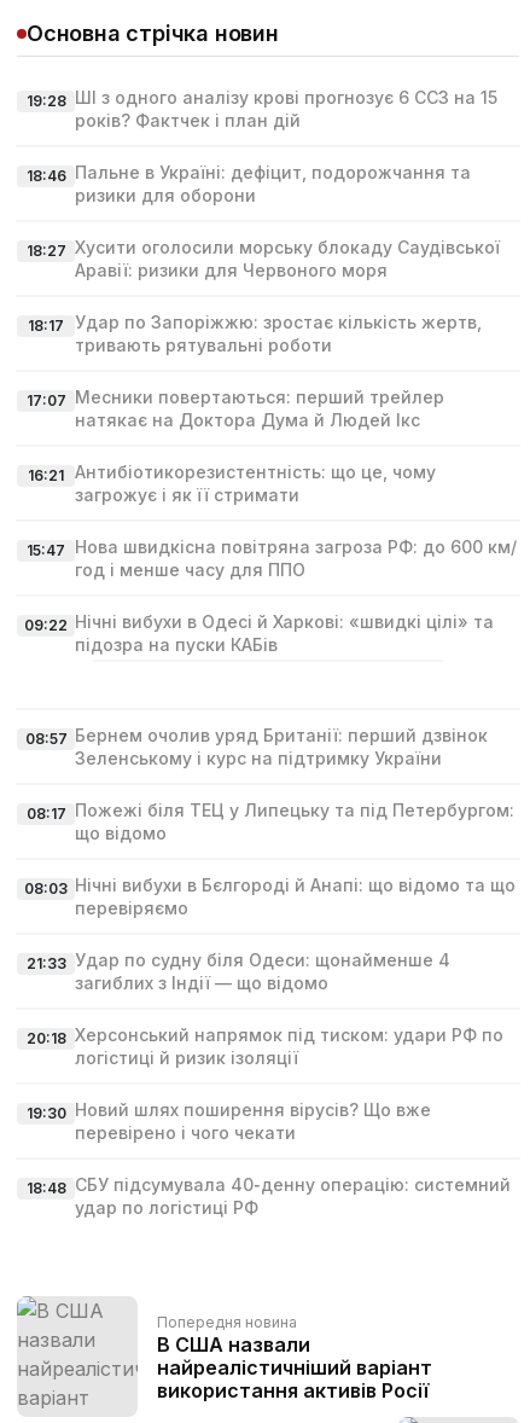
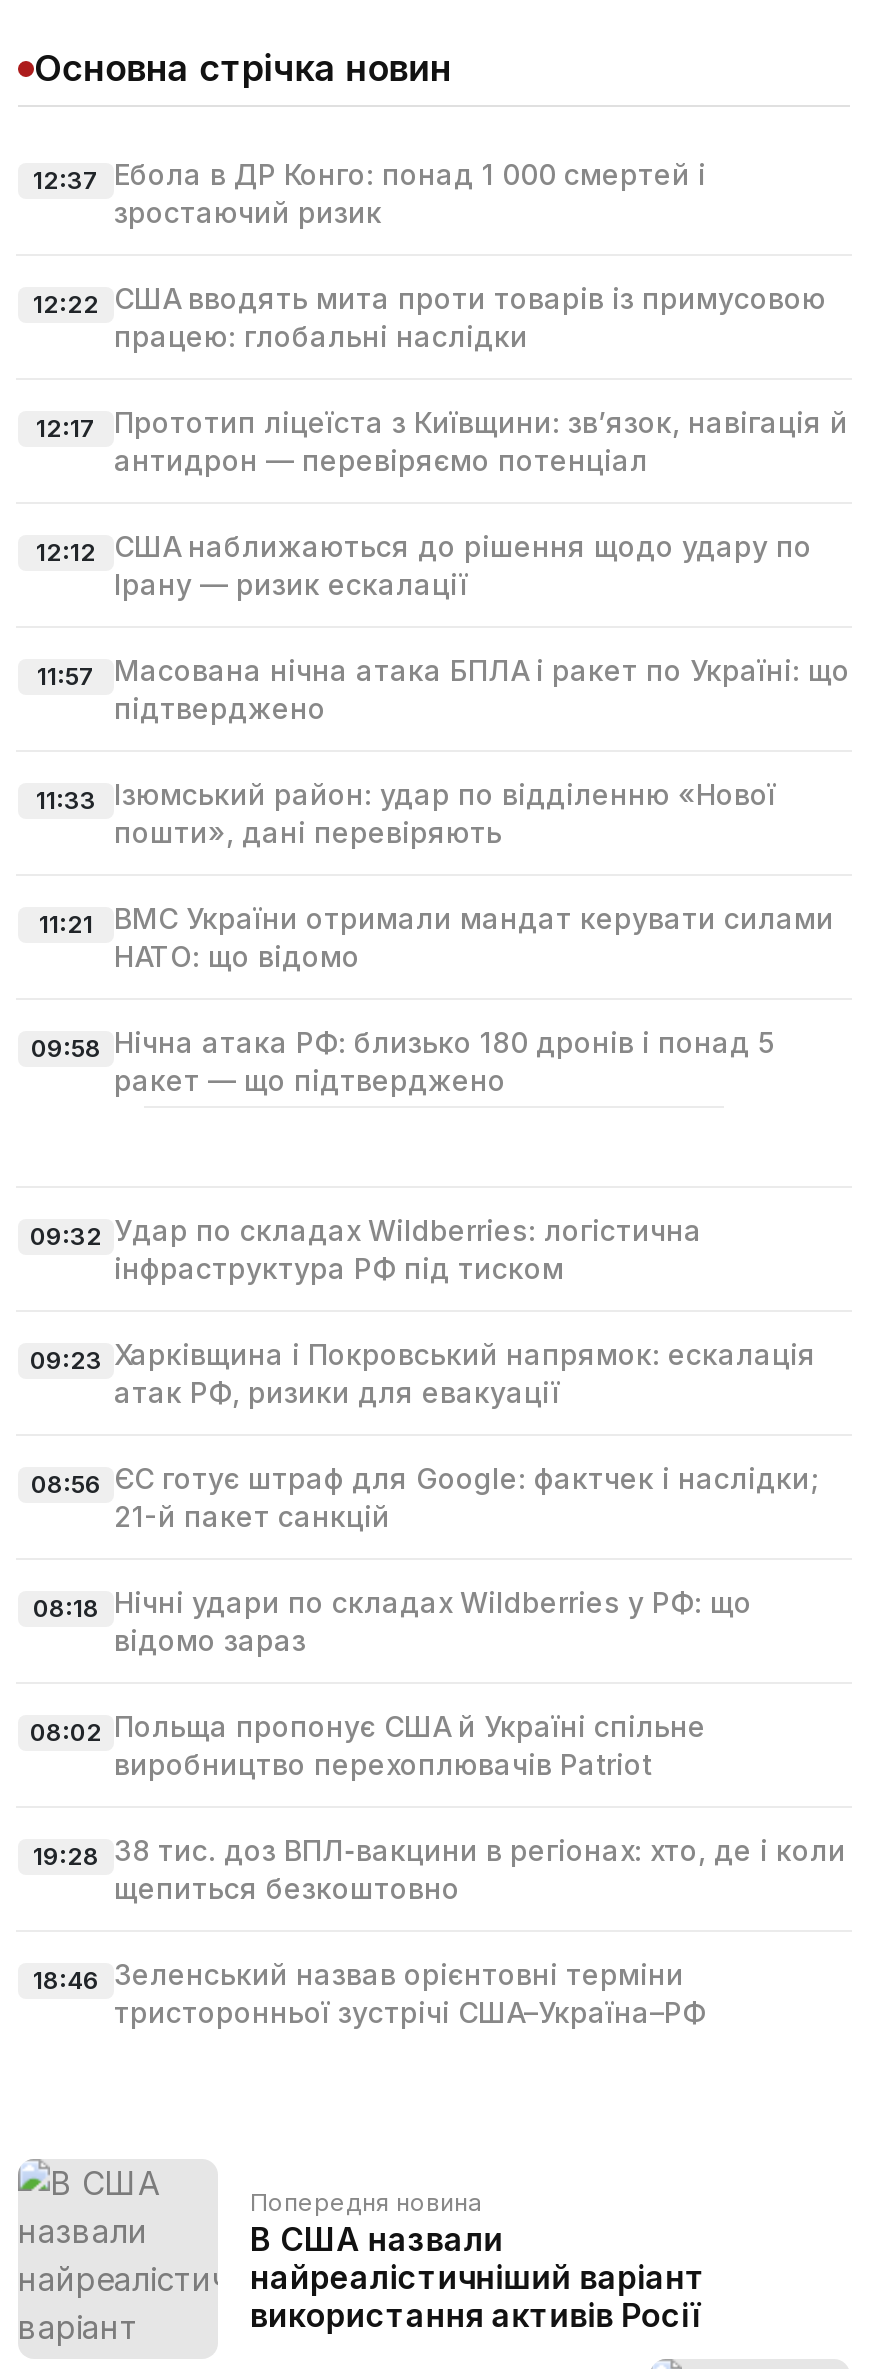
[26,87,497,130] 19:28 ШІ з одного аналізу крові прогнозує 6 ССЗ на 15 | років? Фактчек і план дій -> [33,157,706,229] 12:37 Ебола в ДР Конго: понад 1 000 смертей і | зростаючий ризик
[26,162,471,205] 18:46 Пальне в Україні: дефіцит, подорожчання та | ризики для оборони -> [33,281,826,353] 12:22 США вводять мита проти товарів із примусовою | працею: глобальні наслідки
[26,237,500,280] 18:27 Хусити оголосили морську блокаду Саудівської | Аравії: ризики для Червоного моря -> [36,405,848,477] 12:17 Прототип ліцеїста з Київщини: зв’язок, навігація й | антидрон — перевіряємо потенціал
[28,312,482,355] 18:17 Удар по Запоріжжю: зростає кількість жертв, | тривають рятувальні роботи -> [36,529,812,601] 12:12 США наближаються до рішення щодо удару по | Ірану — ризик ескалації
[26,387,444,430] 17:07 Месники повертаються: перший трейлер | натякає на Доктора Дума й Людей Ікс -> [37,653,850,725] 11:57 | Масована нічна атака БПЛА і ракет по Україні: що | підтверджено
[28,461,436,505] 16:21 Антибіотикорезистентність: що це, чому | загрожує і як її стримати -> [36,777,776,849] 11:33 Ізюмський район: удар по відділенню «Нової | пошти», дані перевіряють
[27,536,517,580] 15:47 Нова швидкісна повітряна загроза РФ: до 600 км/ | год і менше часу для ППО -> [39,901,834,973] 11:21 | ВМС України отримали мандат керувати силами | НАТО: що відомо
[24,611,494,655] 09:22 Нічні вибухи в Одесі й Харкові: «швидкі цілі» та | підозра на пуски КАБів -> [31,1025,774,1097] 09:58 Нічна атака РФ: близько 180 дронів і понад 5 | ракет — що підтверджено
[25,725,488,768] 08:57 Бернем очолив уряд Британії: перший дзвінок | Зеленському і курс на підтримку України -> [30,1213,702,1285] 09:32 Удар по складах Wildberries: логістична | інфраструктура РФ під тиском
[26,800,514,843] 08:17 Пожежі біля ТЕЦ у Липецьку та під Петербургом: | що відомо -> [30,1337,816,1409] 09:23 Харківщина і Покровський напрямок: ескалація | атак РФ, ризики для евакуації
[24,875,516,918] 08:03 Нічні вибухи в Бєлгороді й Анапі: що відомо та що | перевіряємо -> [31,1461,818,1533] 08:56 ЄС готує штраф для Google: фактчек і наслідки; | 21-й пакет санкцій
[26,949,450,993] 21:33 Удар по судну біля Одеси: щонайменше 4 | загиблих з Індії — що відомо -> [33,1585,752,1657] 08:18 Нічні удари по складах Wildberries у РФ: що | відомо зараз
[26,1024,503,1068] 20:18 Херсонський напрямок під тиском: удари РФ по | логістиці й ризик ізоляції -> [30,1709,706,1781] 08:02 Польща пропонує США й Україні спільне | виробництво перехоплювачів Patriot
[26,1099,431,1143] 19:30 Новий шлях поширення вірусів? Що вже | перевірено і чого чекати -> [33,1833,846,1905] 19:28 38 тис. доз ВПЛ‑вакцини в регіонах: хто, де і коли | щепиться безкоштовно
[26,1174,511,1218] 18:48 СБУ підсумувала 40‑денну операцію: системний | удар по логістиці РФ -> [33,1957,706,2029] 18:46 Зеленський назвав орієнтовні терміни | тристоронньої зустрічі США–Україна–РФ

